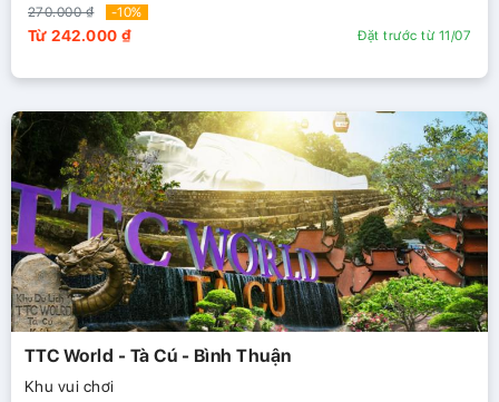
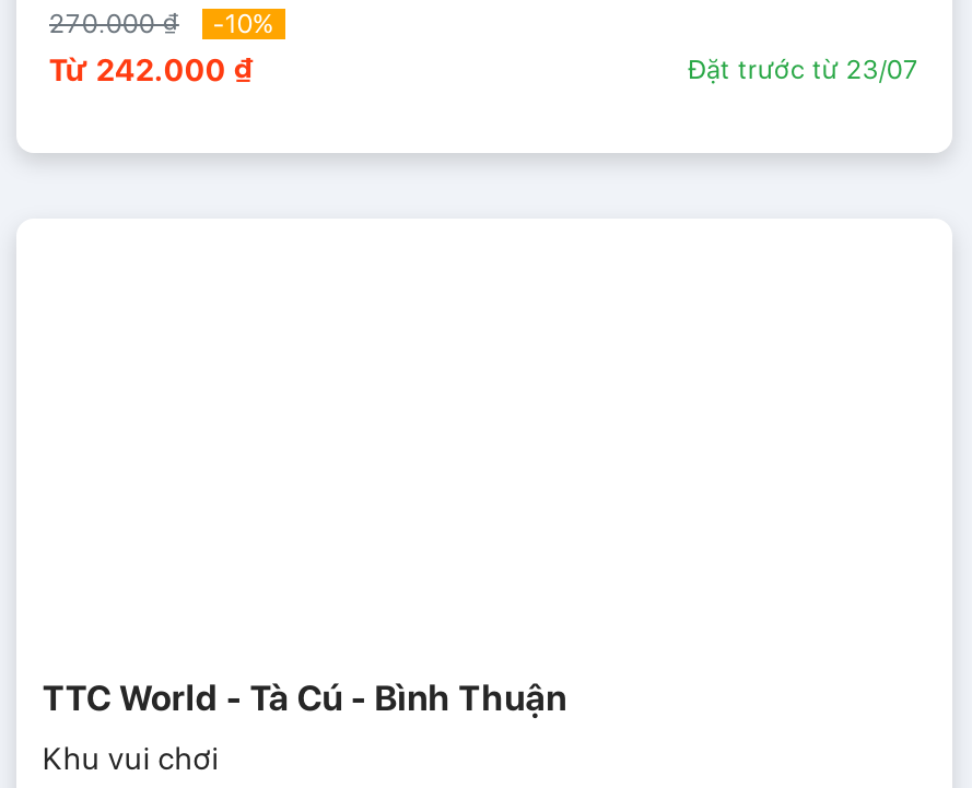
[358,28,471,43] Đặt trước từ 11/07 -> [688,55,920,85] Đặt trước từ 23/07
[10,110,489,333] [image] -> none

